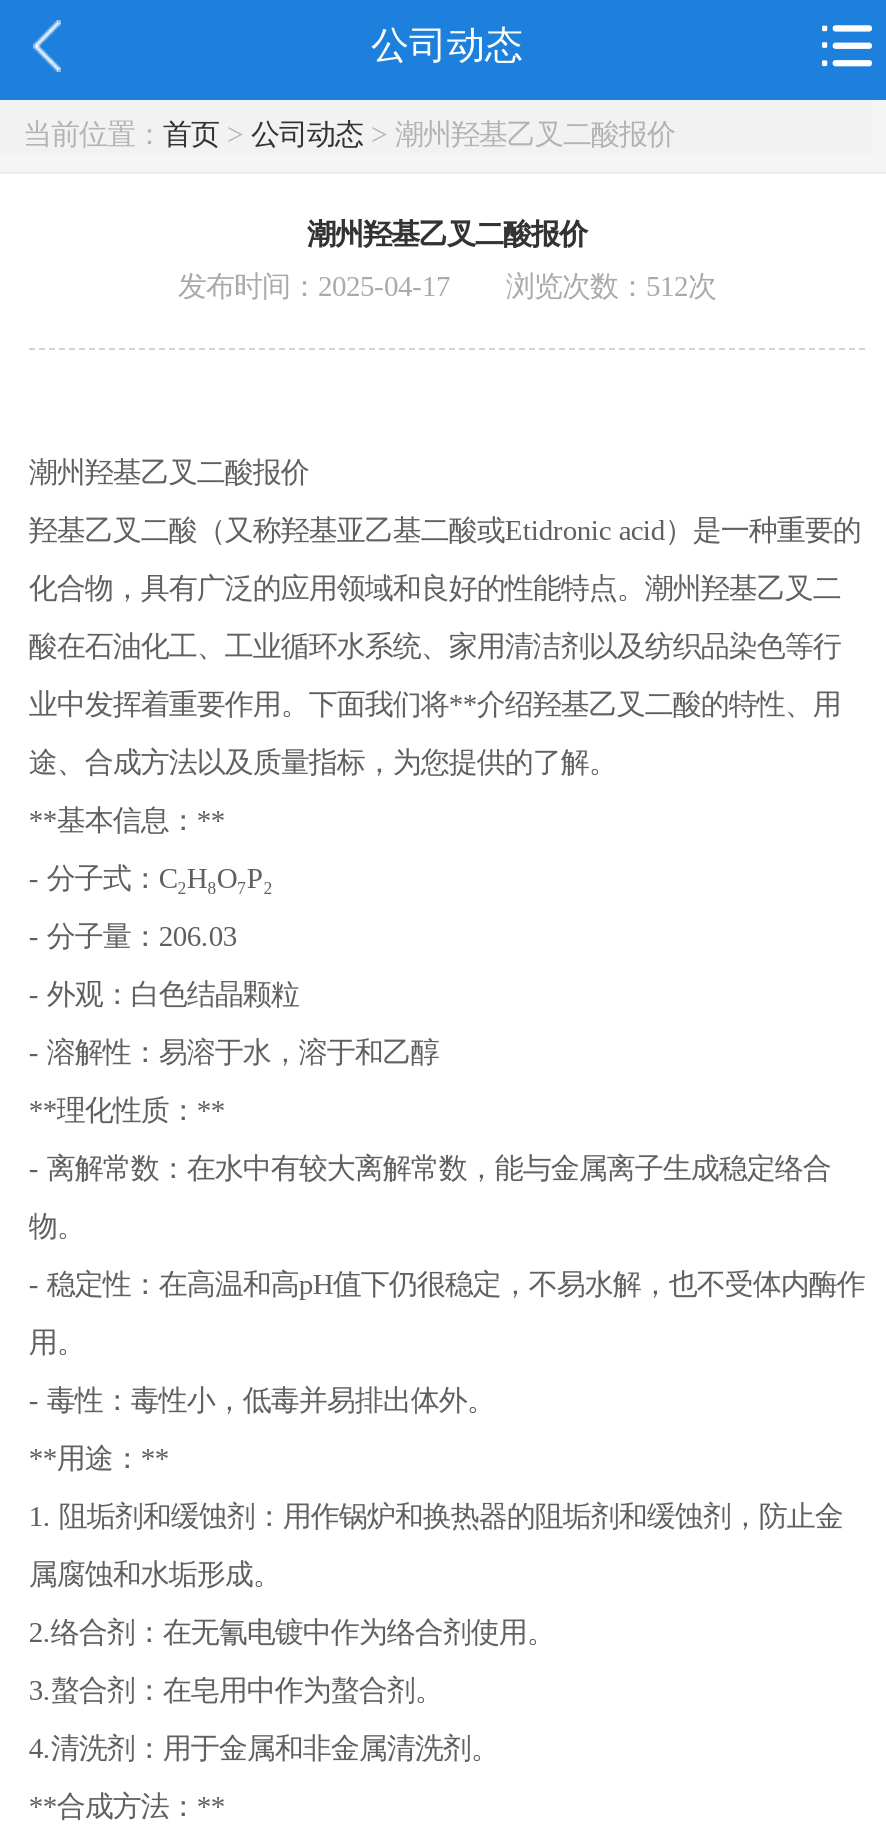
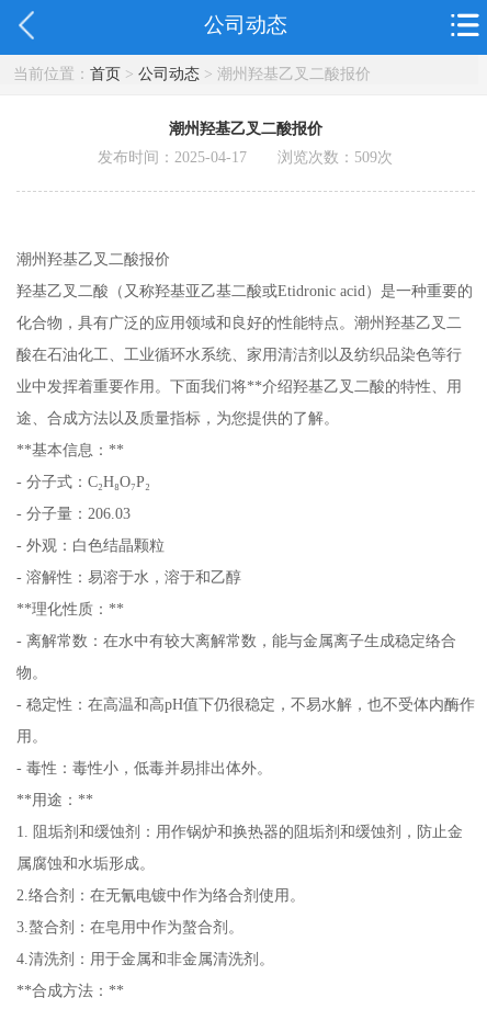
[178,271,716,303] 发布时间：2025-04-17 浏览次数：512次 -> [98,149,393,166] 发布时间：2025-04-17 浏览次数：509次

